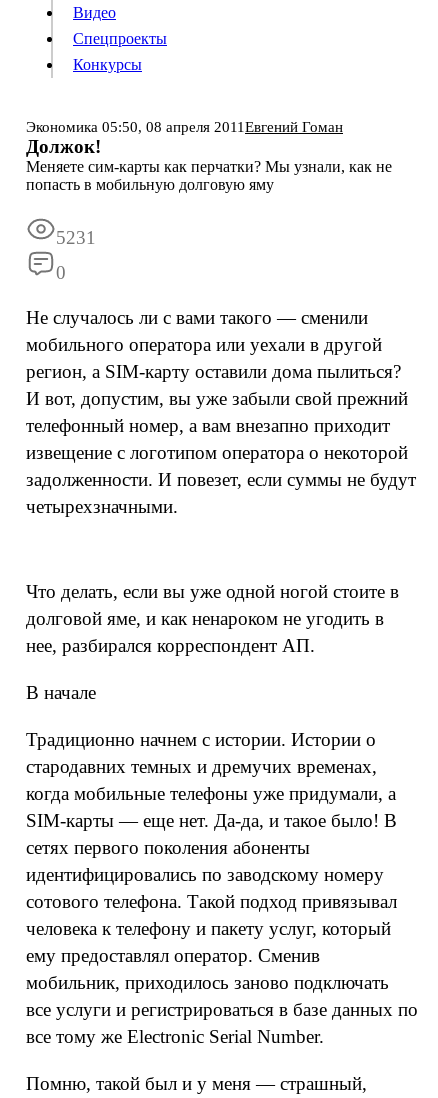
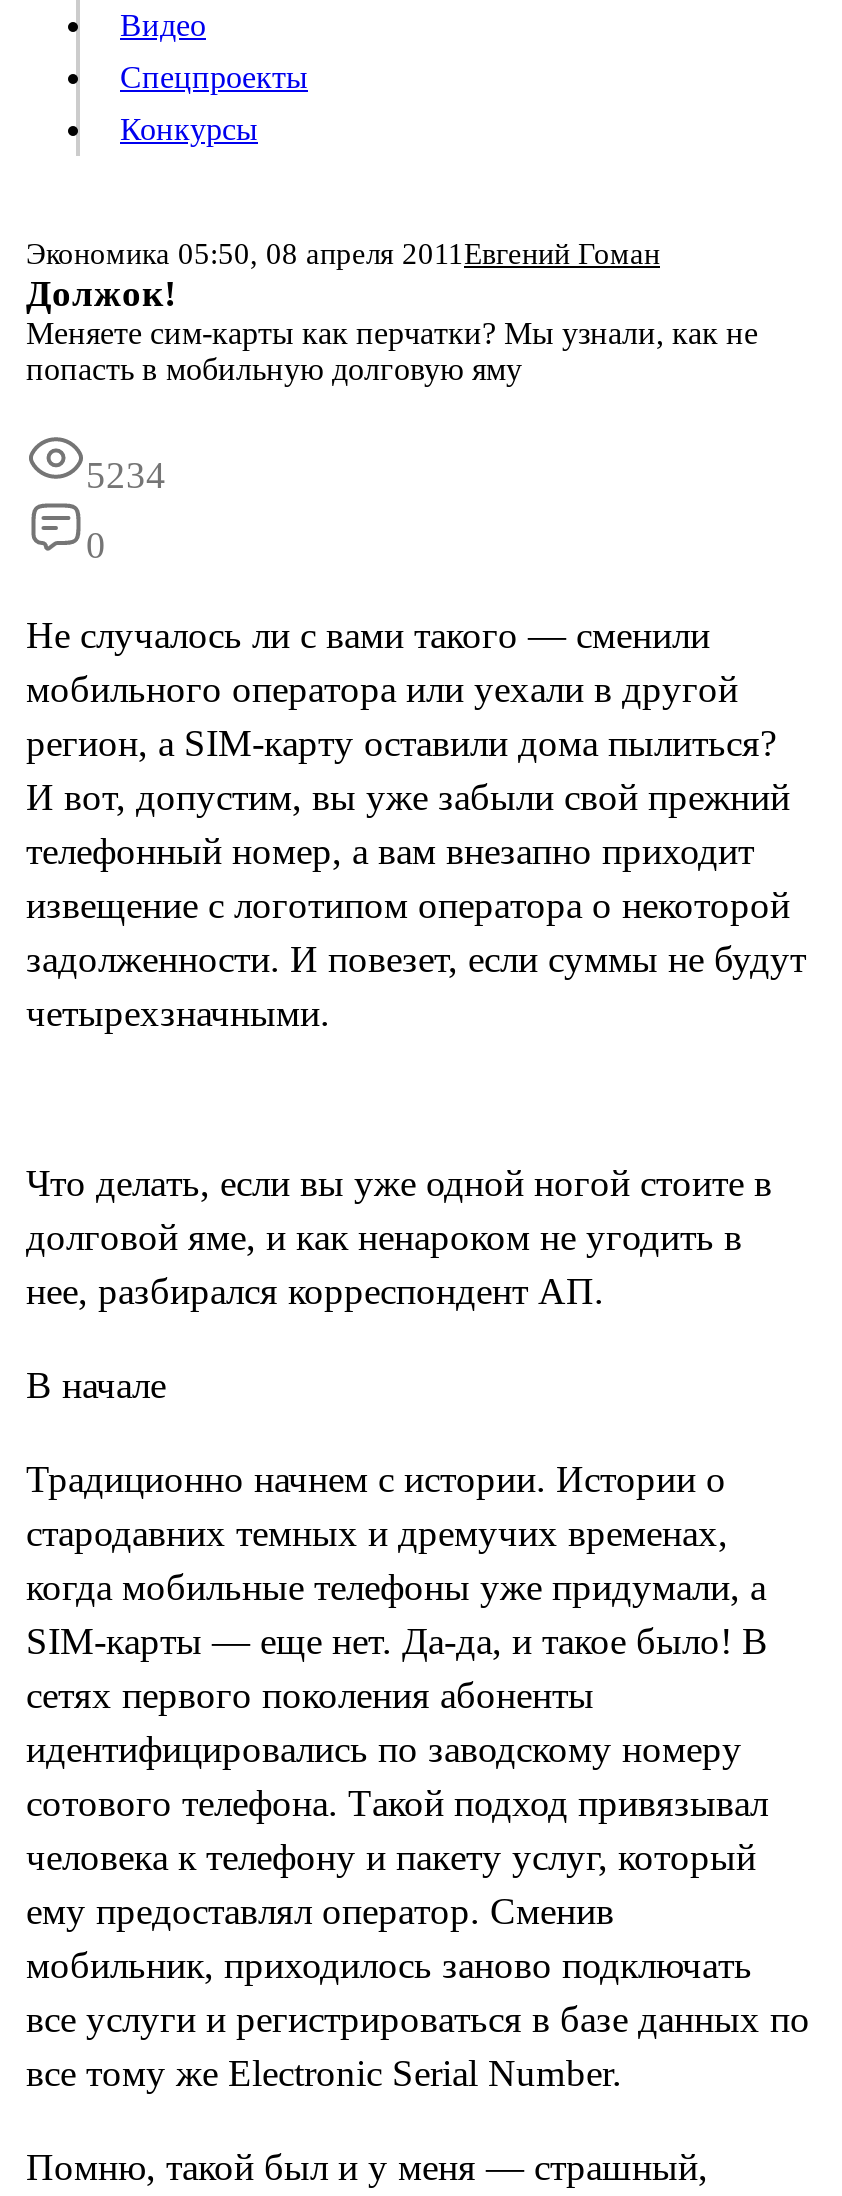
[56,227,96,248] 5231 -> [86,455,166,497] 5234

